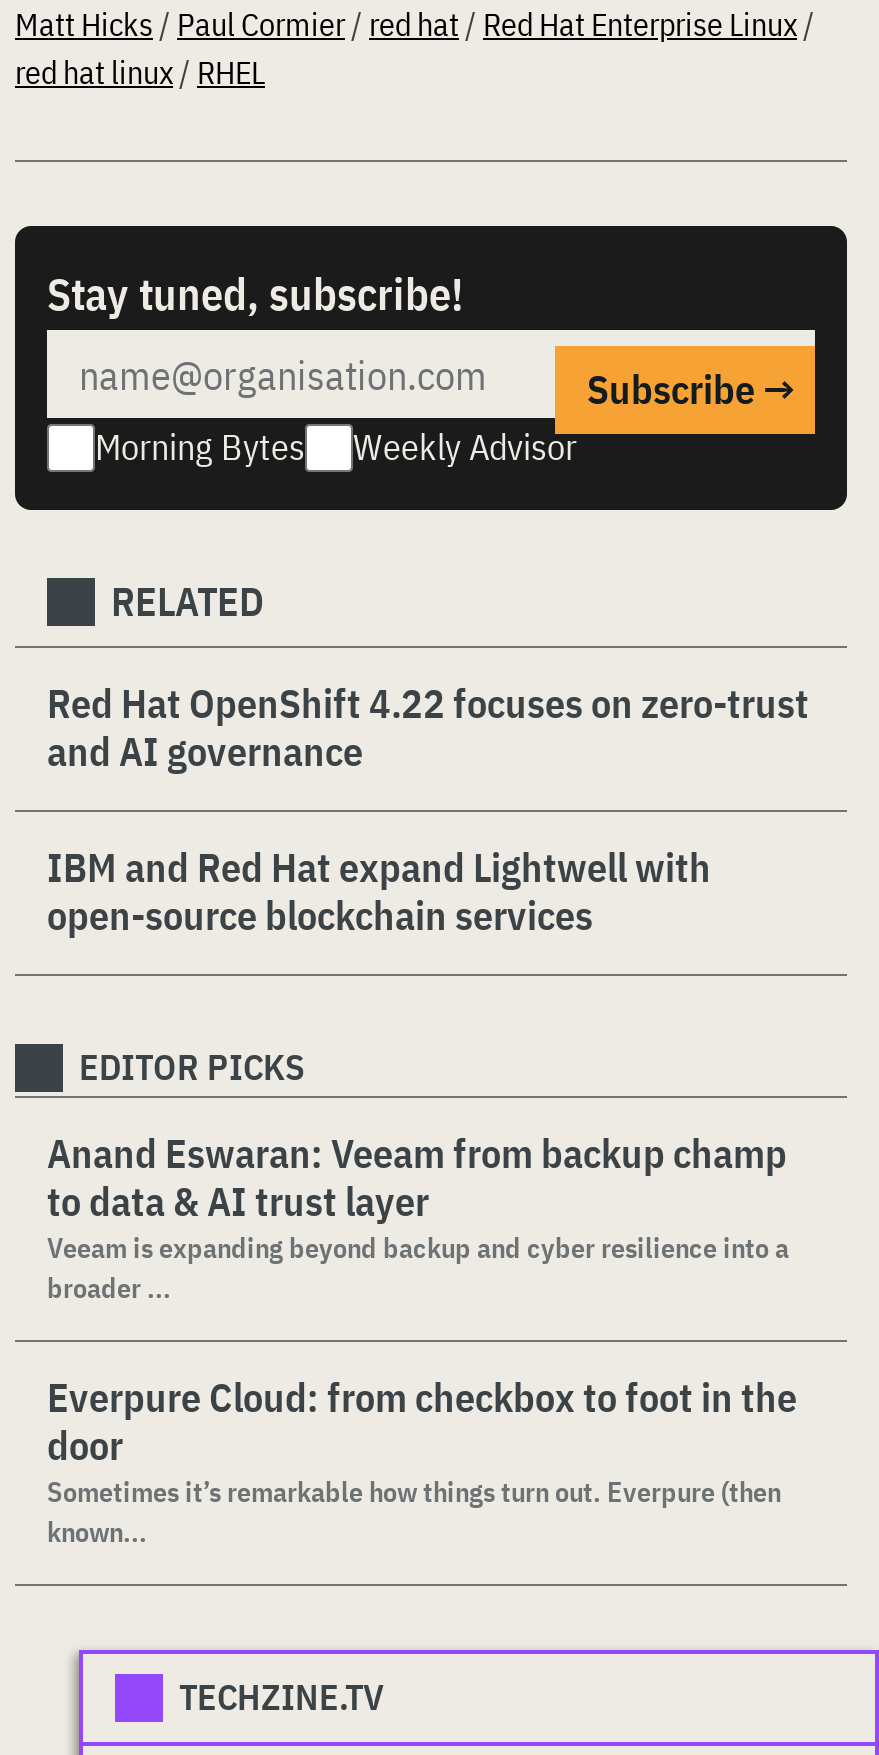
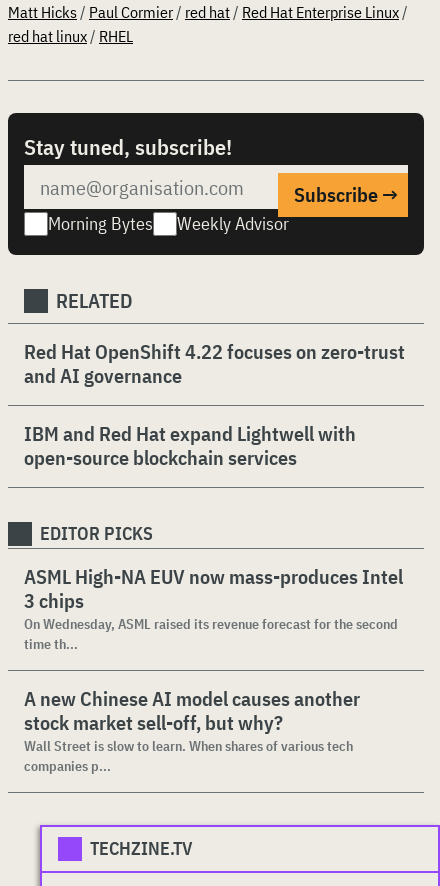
[47,1126,789,1306] Anand Eswaran: Veeam from backup champ | to data & AI trust layer | Veeam is expanding beyond backup and cyber resilience into a | broader ... -> [24,563,403,653] ASML High-NA EUV now mass-produces Intel | 3 chips | On Wednesday, ASML raised its revenue forecast for the second | time th...
[47,1370,797,1550] Everpure Cloud: from checkbox to foot in the | door | Sometimes it’s remarkable how things turn out. Everpure (then | known... -> [24,685,360,775] A new Chinese AI model causes another | stock market sell-off, but why? | Wall Street is slow to learn. When shares of various tech | companies p...

